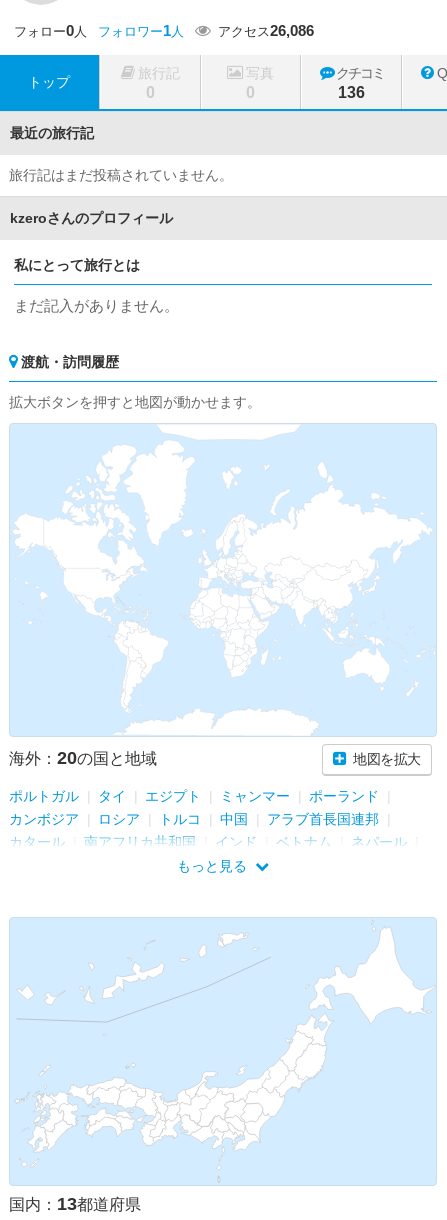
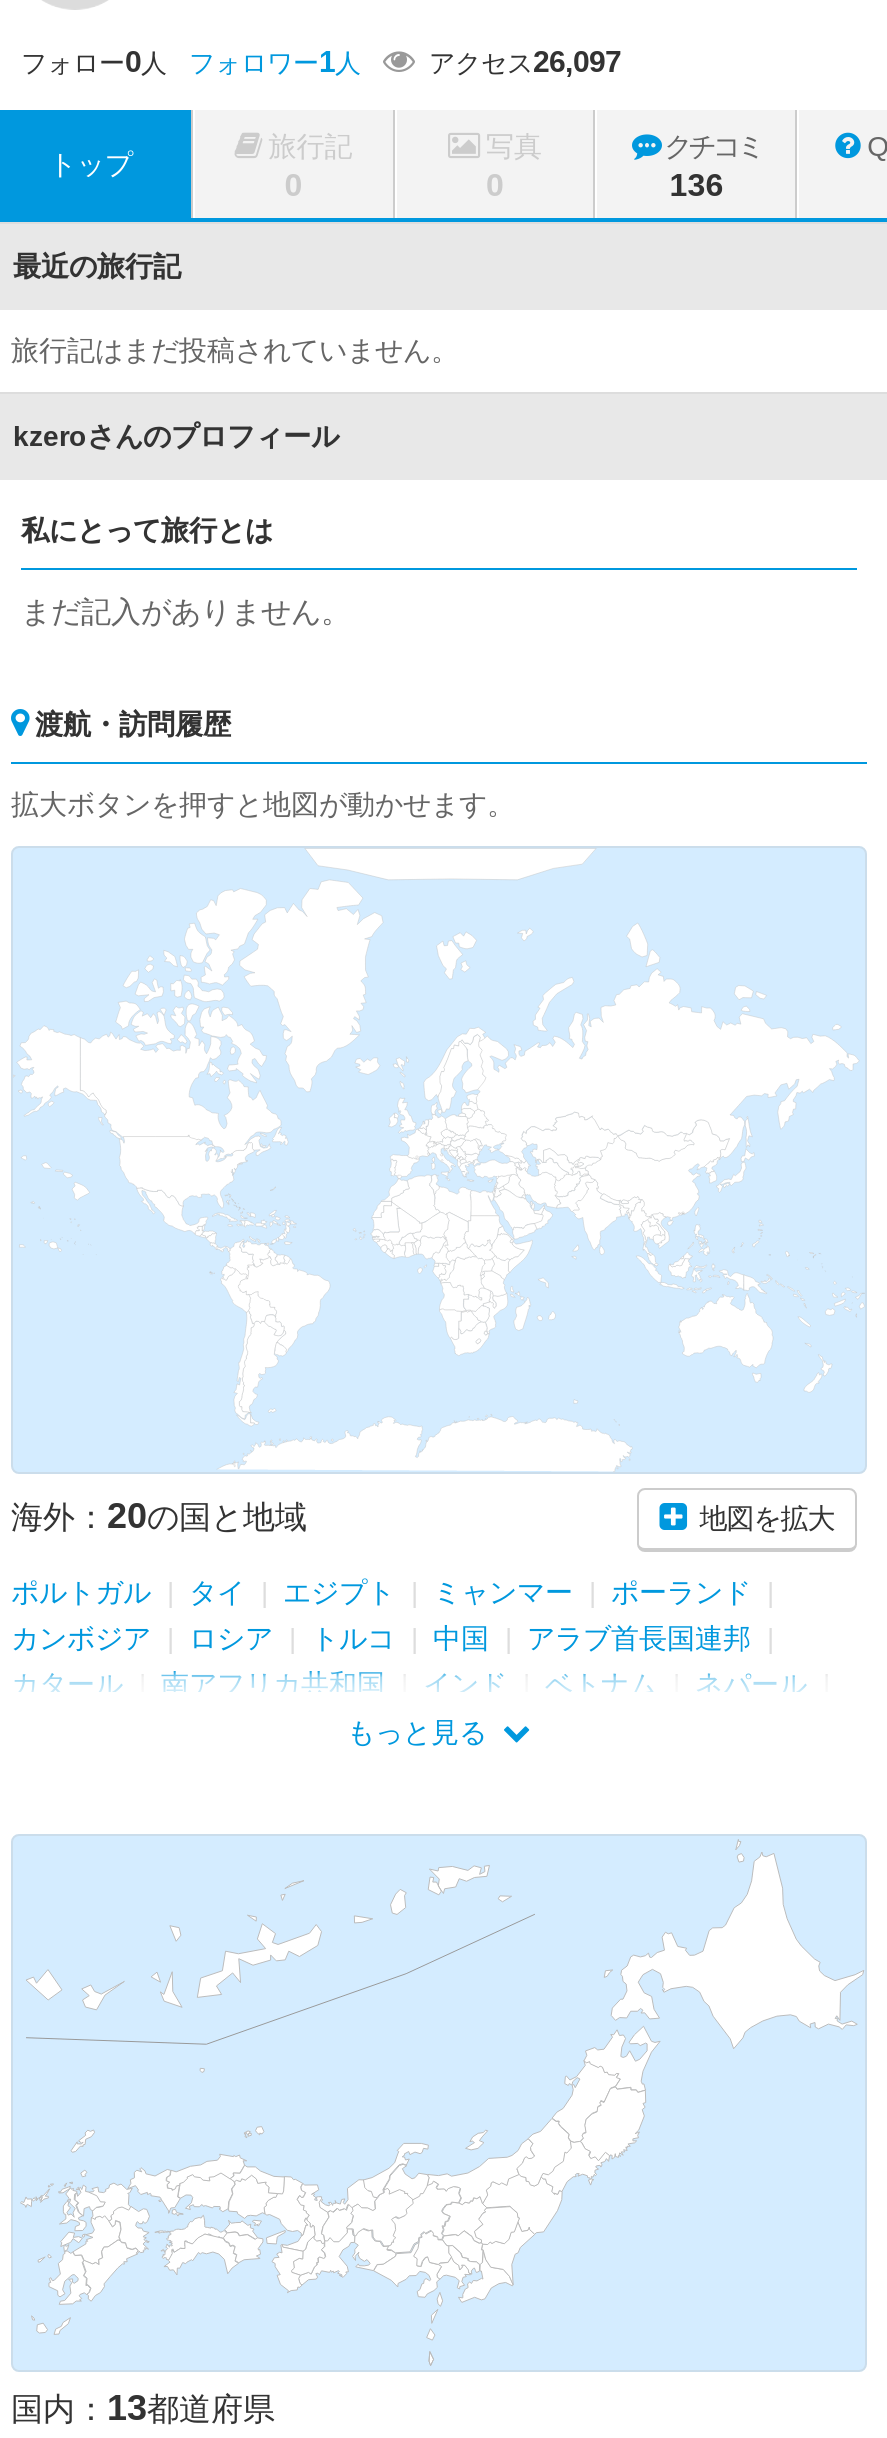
[14,22,314,39] フォロー0人 フォロワー1人 アクセス26,086 -> [21,44,621,78] フォロー0人 フォロワー1人 アクセス26,097

